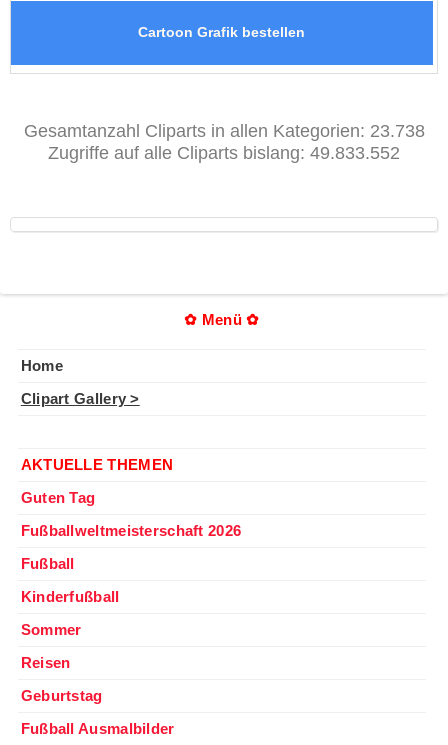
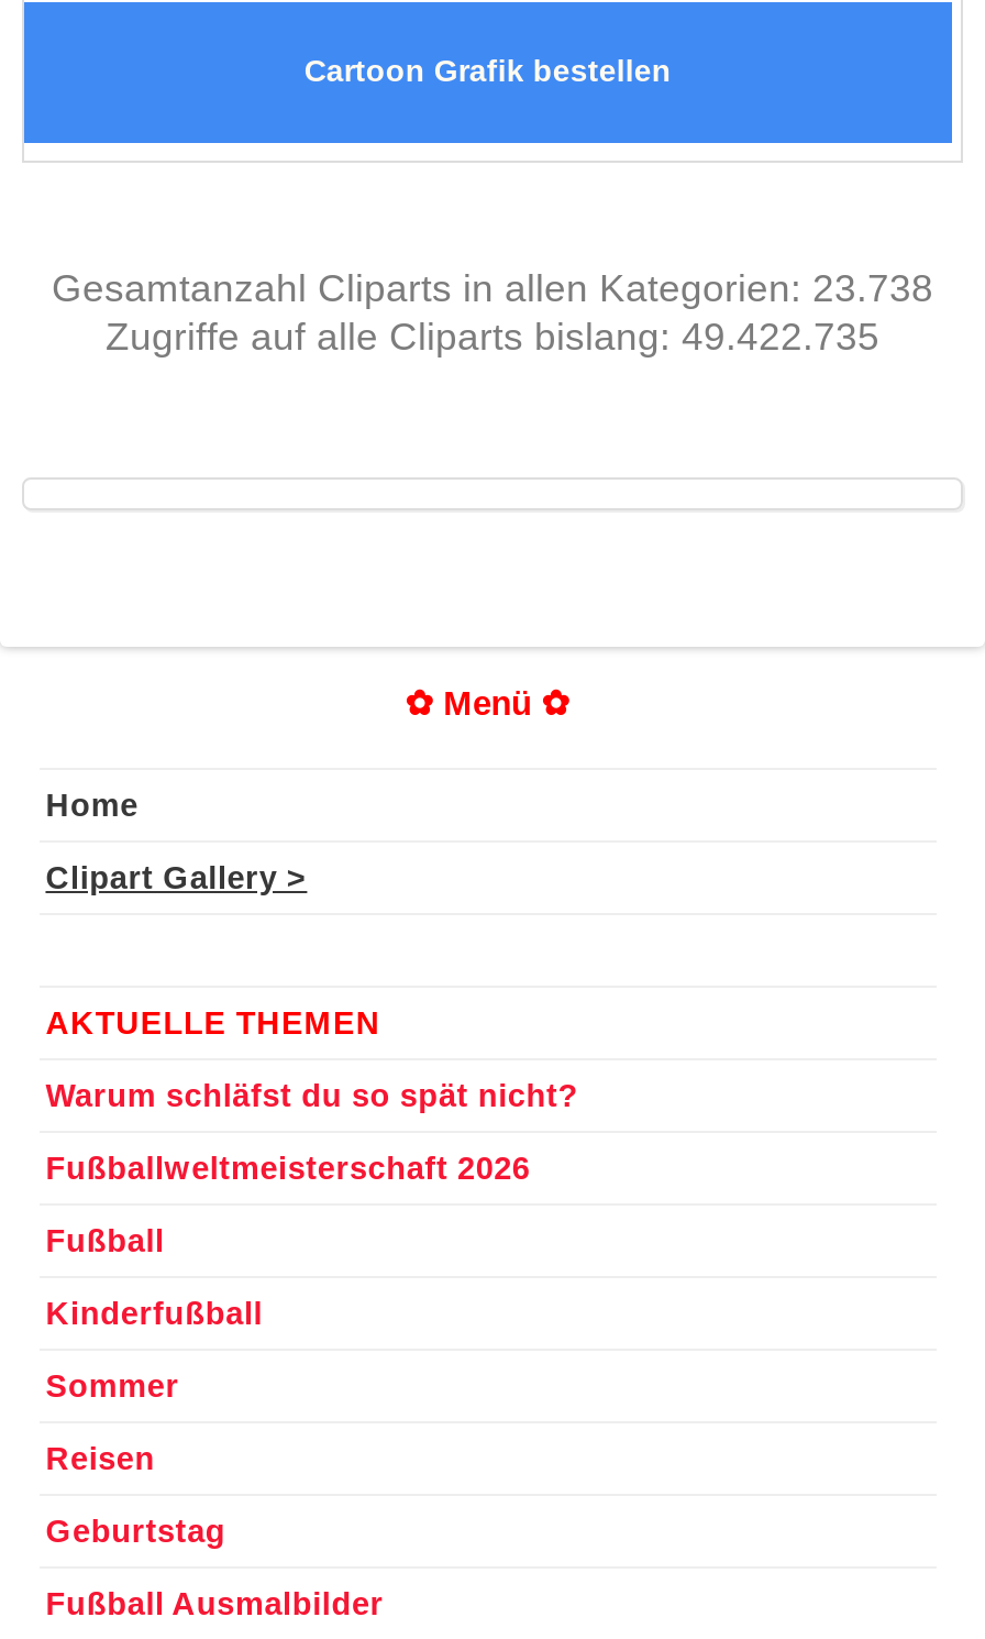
[48,143,400,163] Zugriffe auf alle Cliparts bislang: 49.833.552 -> [106,315,879,359] Zugriffe auf alle Cliparts bislang: 49.422.735
[21,490,95,506] Guten Tag -> [46,1078,578,1113] Warum schläfst du so spät nicht?

